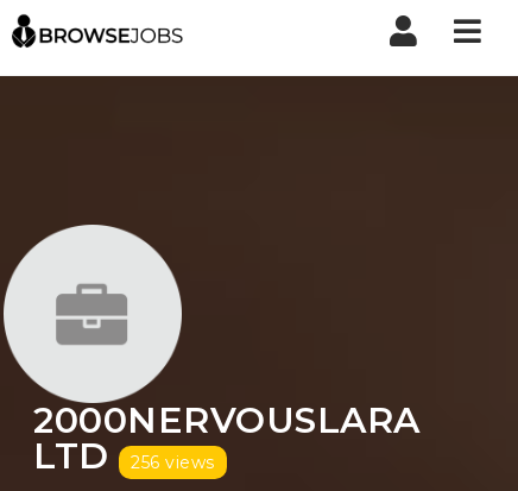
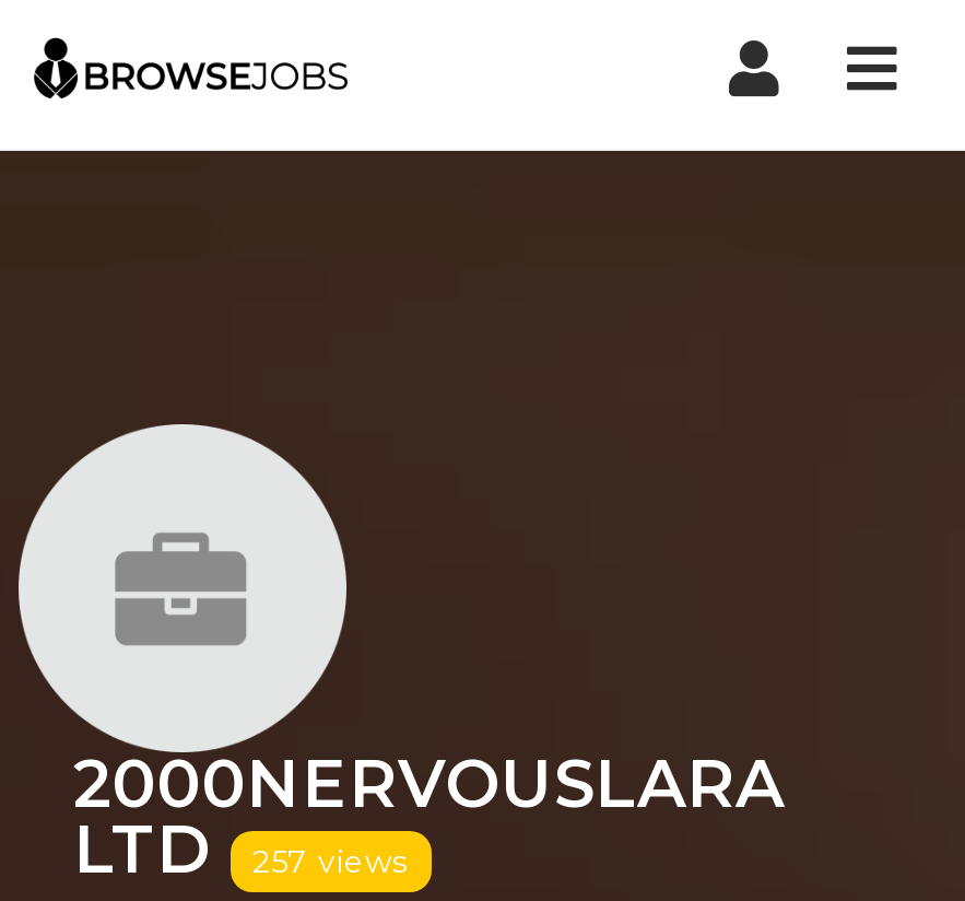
[33,434,214,478] LTD 256 views -> [73,809,409,890] LTD 257 views

